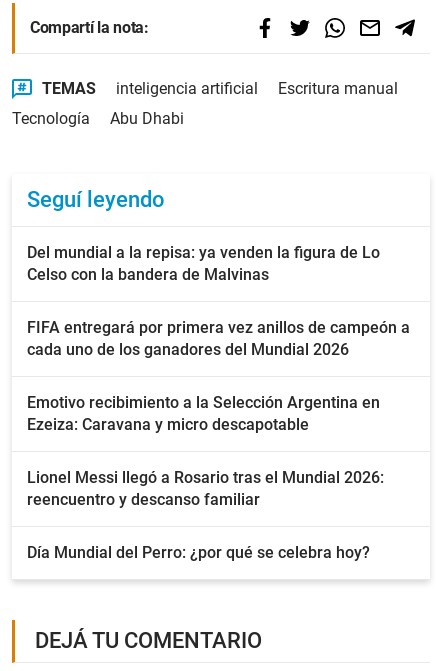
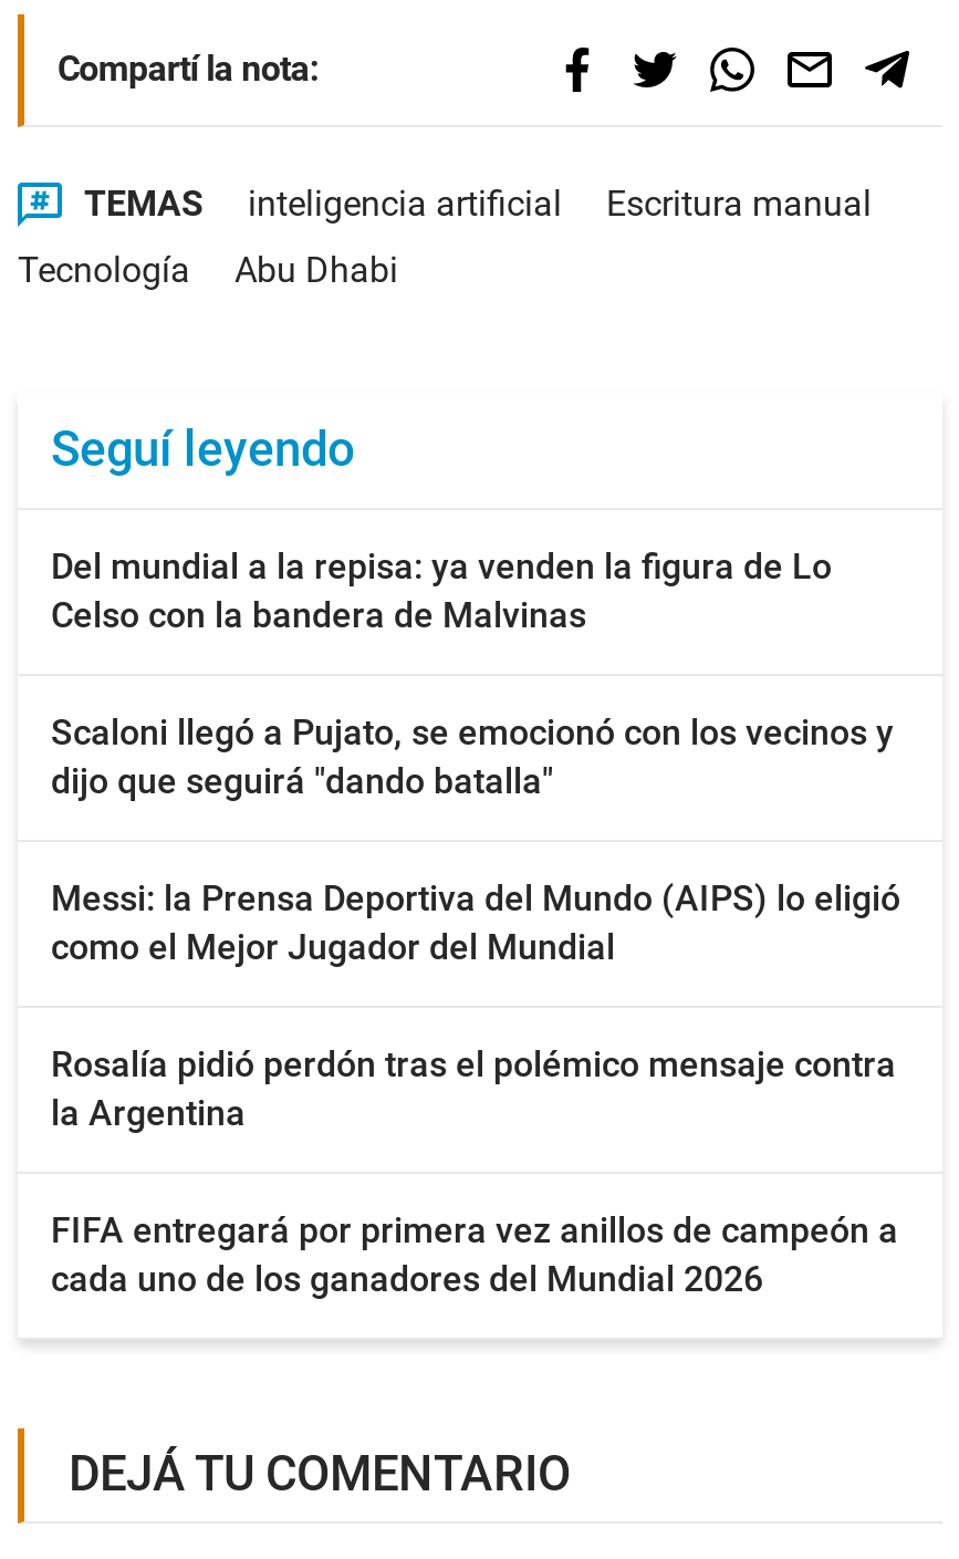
none -> [51,711,900,1134] Scaloni llegó a Pujato, se emocionó con los vecinos y | dijo que seguirá "dando batalla" | Messi: la Prensa Deportiva del Mundo (AIPS) lo eligió | como el Mejor Jugador del Mundial | Rosalía pidió perdón tras el polémico mensaje contra | la Argentina
moved [27,318,410,359] -> [51,1209,898,1300]: FIFA entregará por primera vez anillos de campeón a | cada uno de los ganadores del Mundial 2026
[27,393,384,562] Emotivo recibimiento a la Selección Argentina en | Ezeiza: Caravana y micro descapotable | Lionel Messi llegó a Rosario tras el Mundial 2026: | reencuentro y descanso familiar | Día Mundial del Perro: ¿por qué se celebra hoy? -> none

